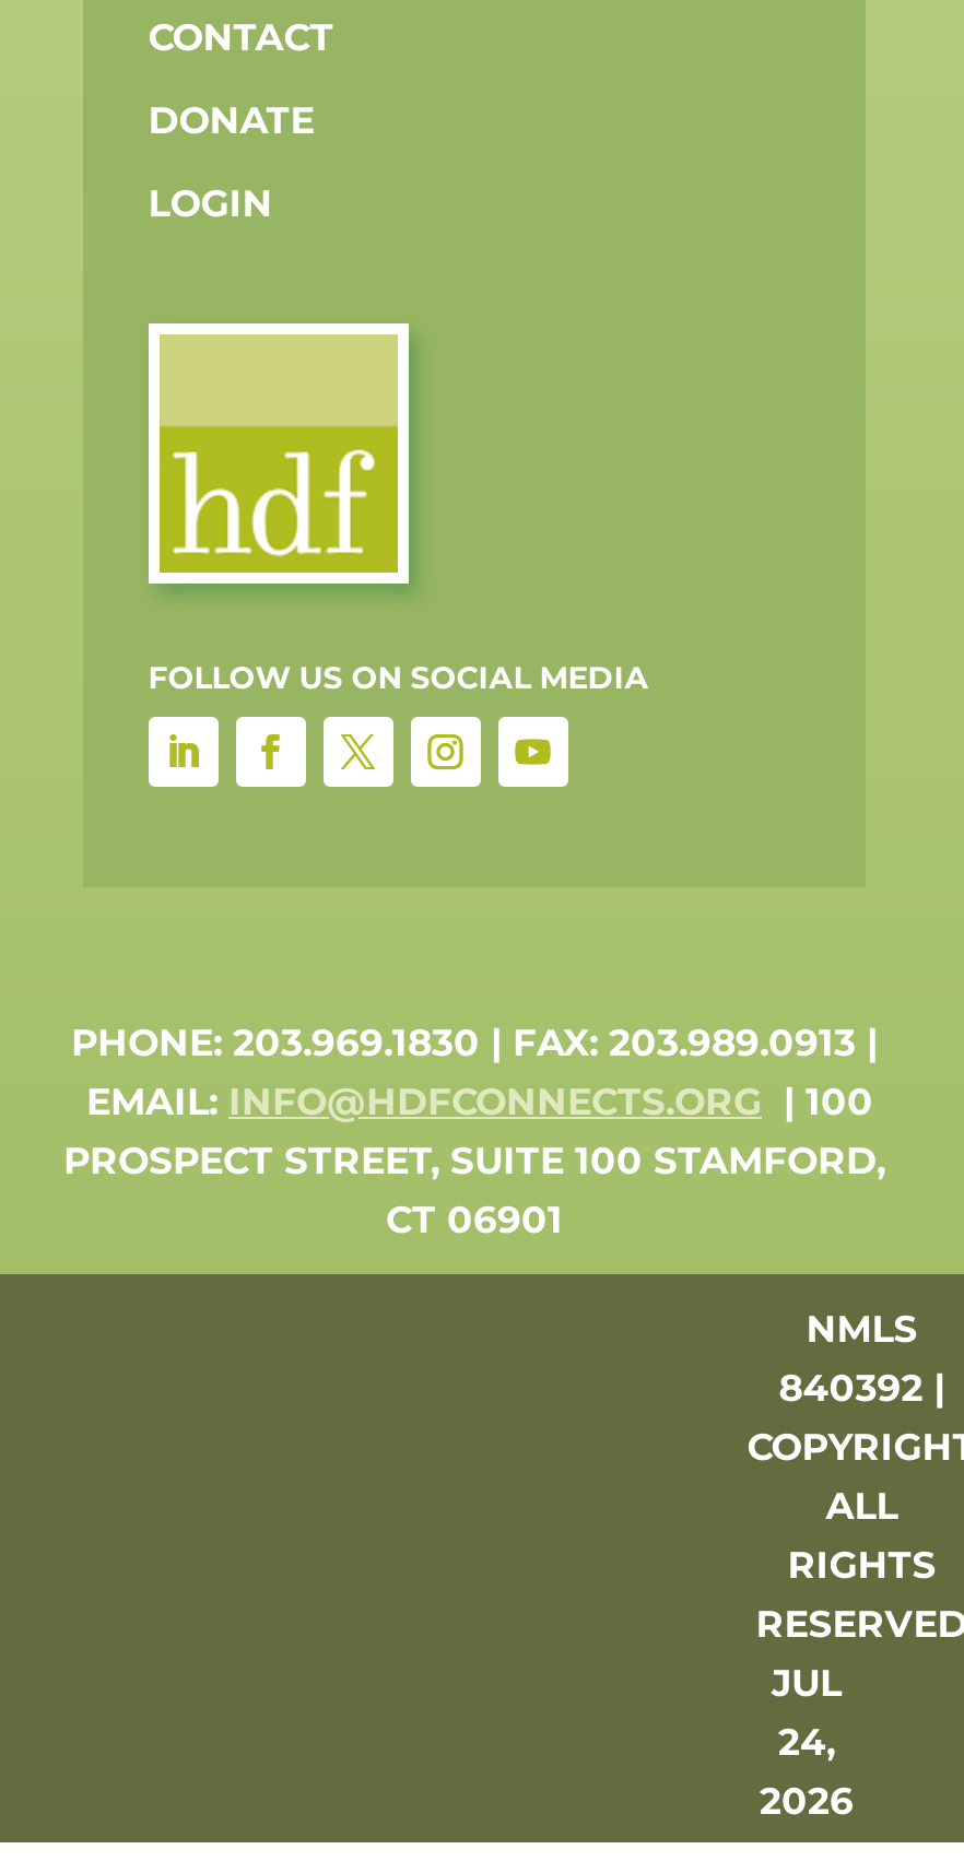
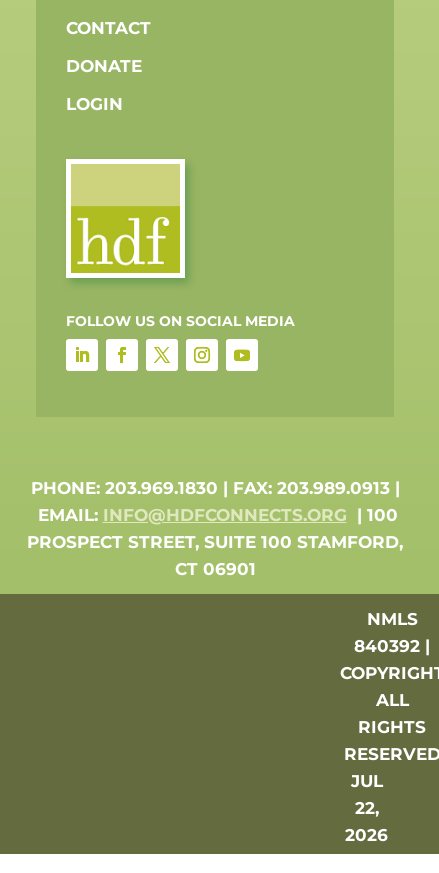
[778,1721,835,1764] 24, -> [355,798,379,818] 22,

